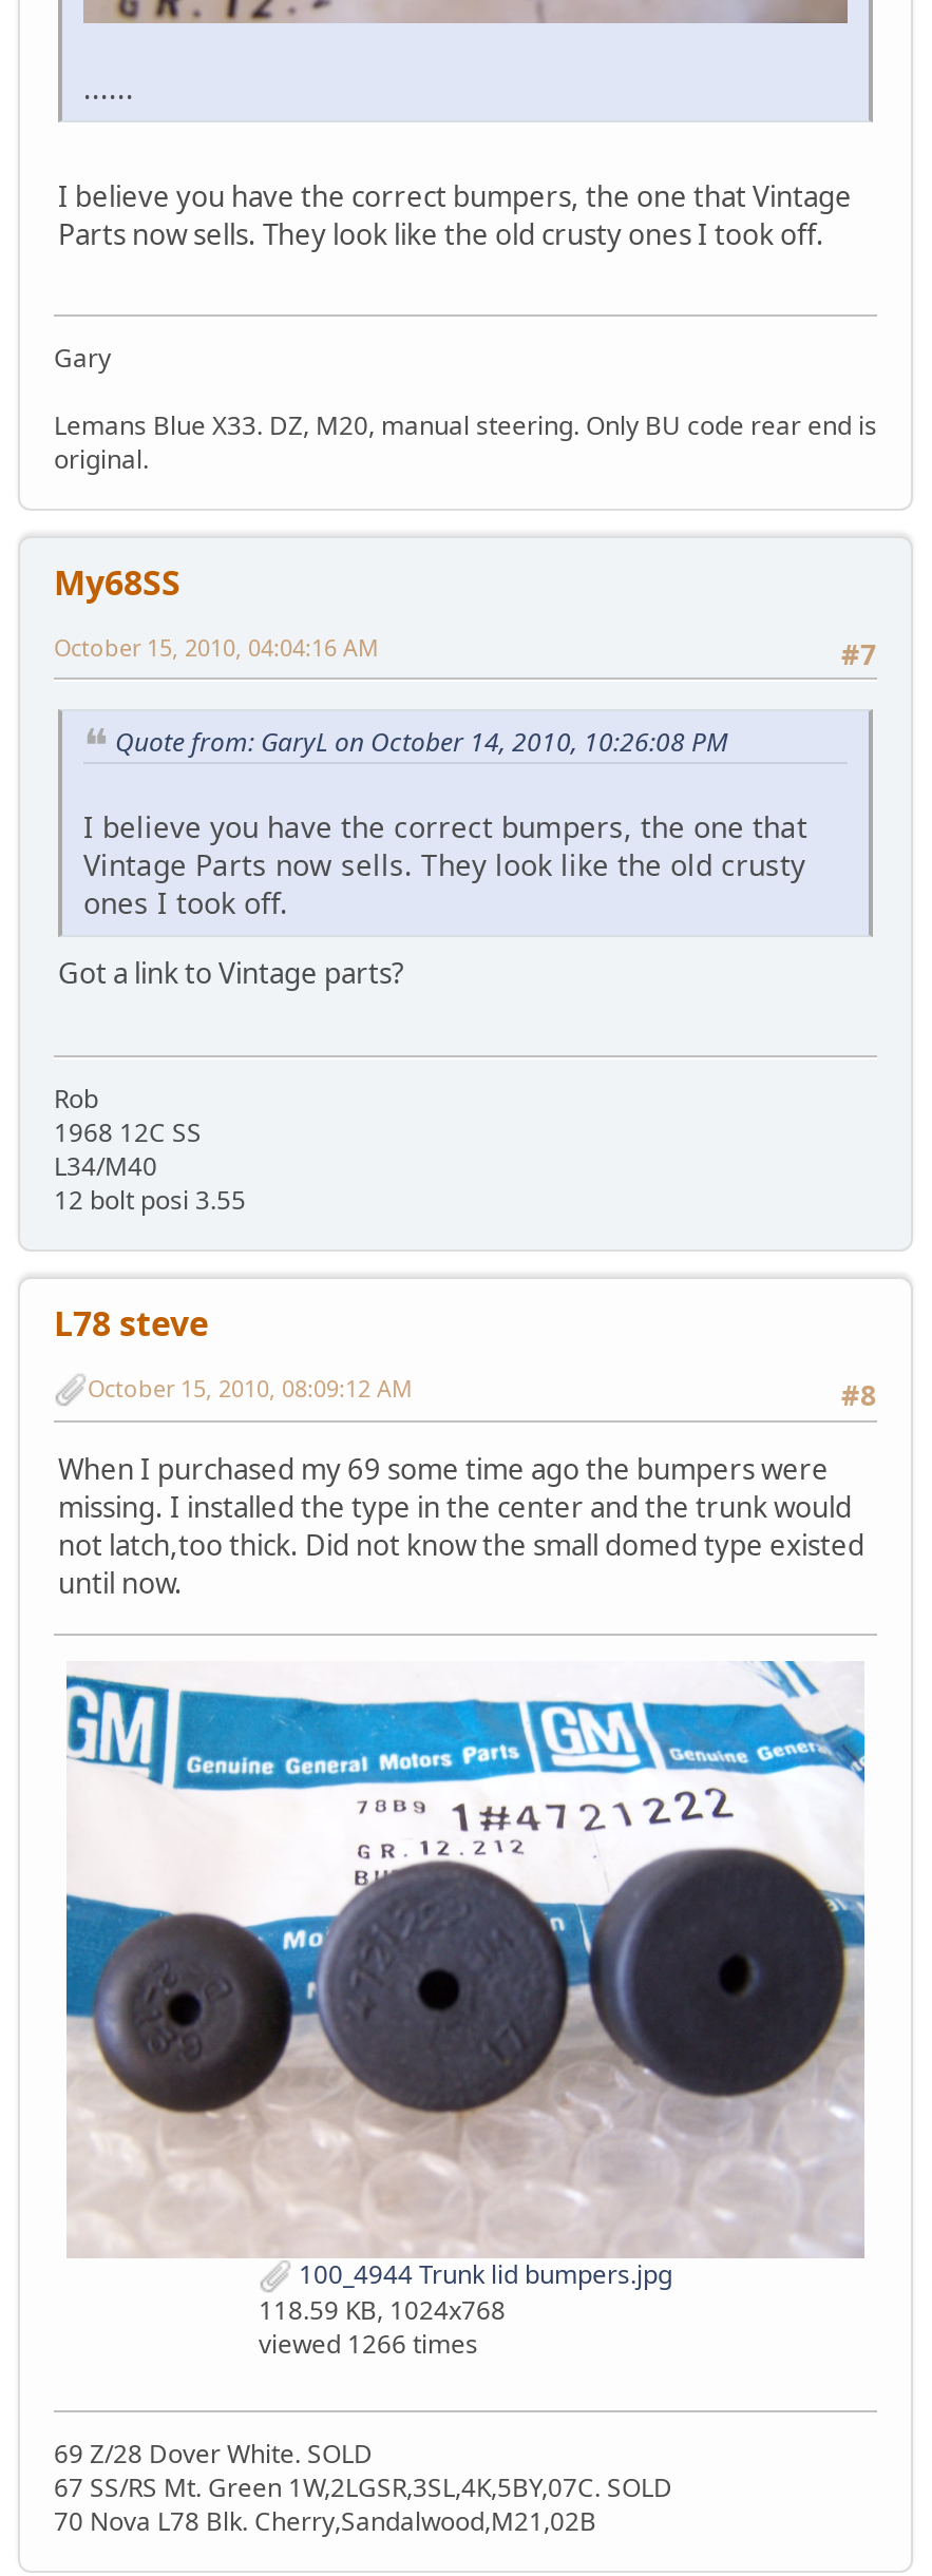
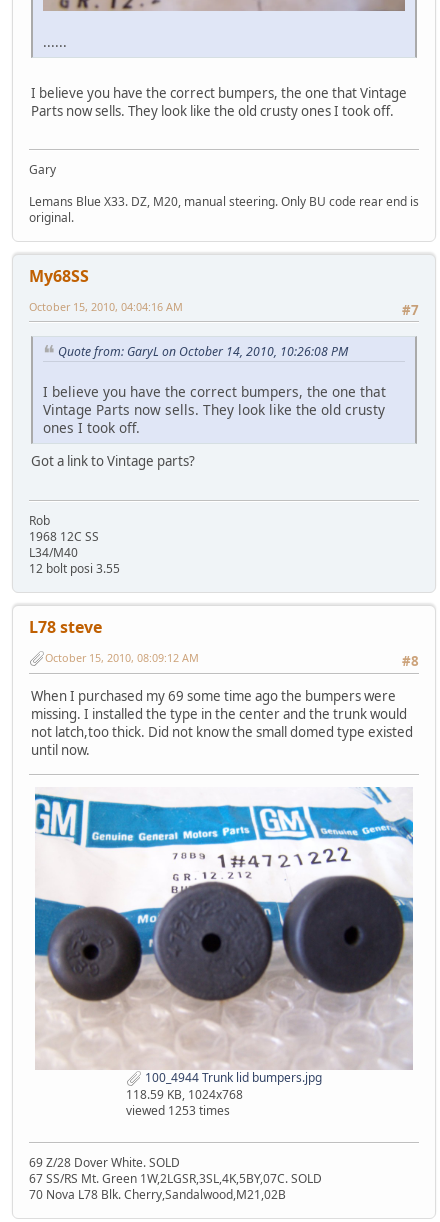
[259,2326,478,2362] viewed 1266 times -> [126,1102,230,1119] viewed 1253 times

